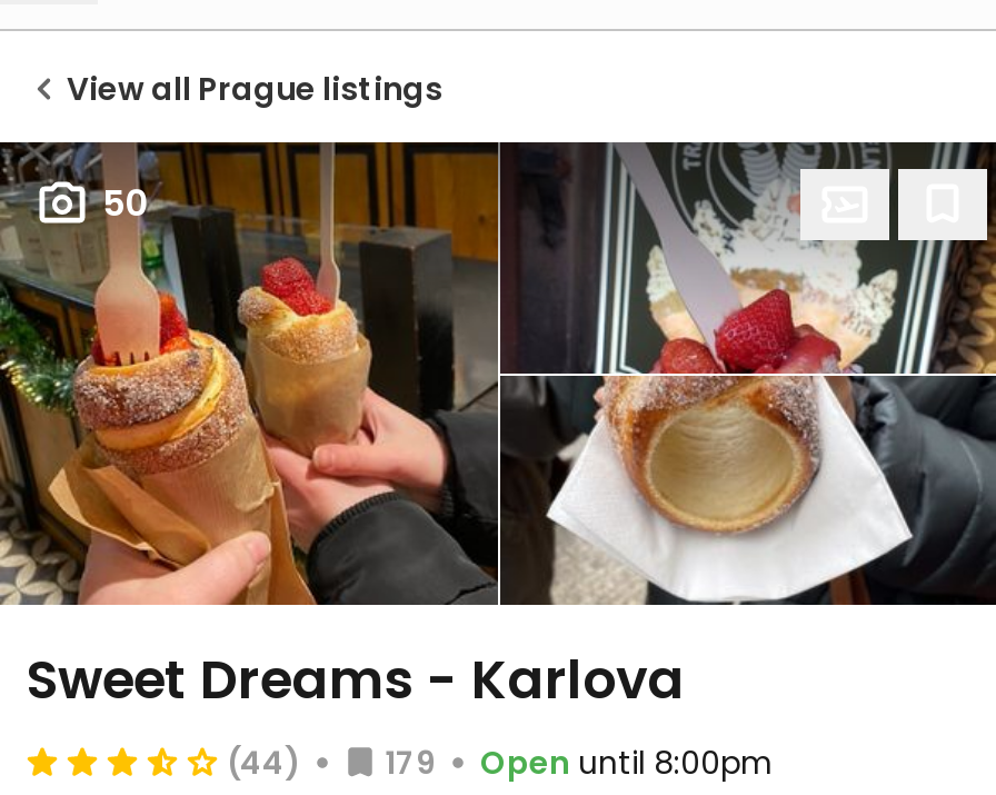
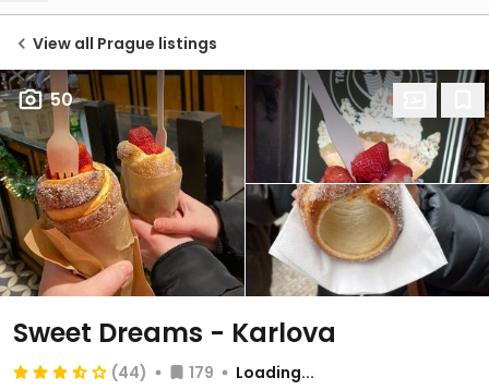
[480,739,774,784] Open until 8:00pm -> [236,362,314,383] Loading...

